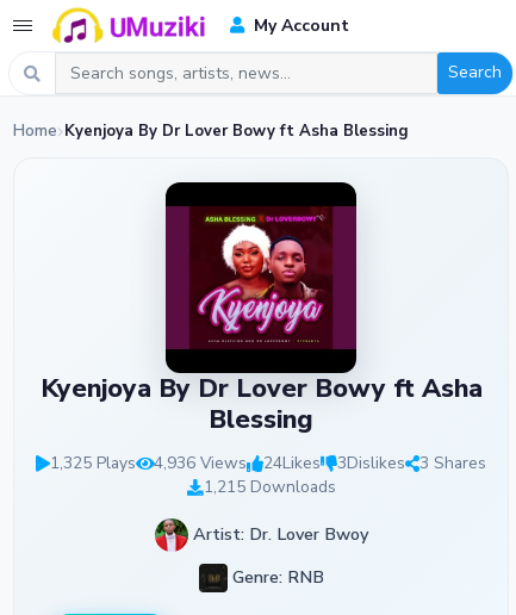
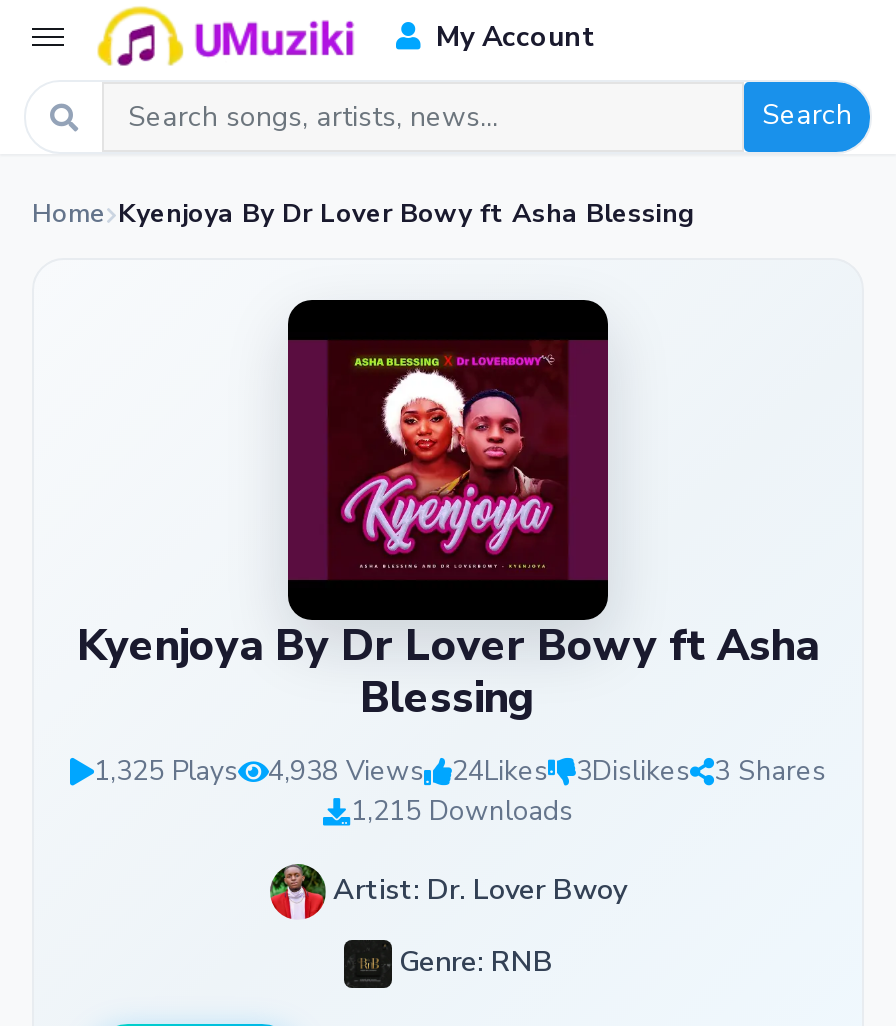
[50,452,486,474] 1,325 Plays 4,936 Views 24Likes 3Dislikes 3 Shares -> [94,752,826,790] 1,325 Plays 4,938 Views 24Likes 3Dislikes 3 Shares

